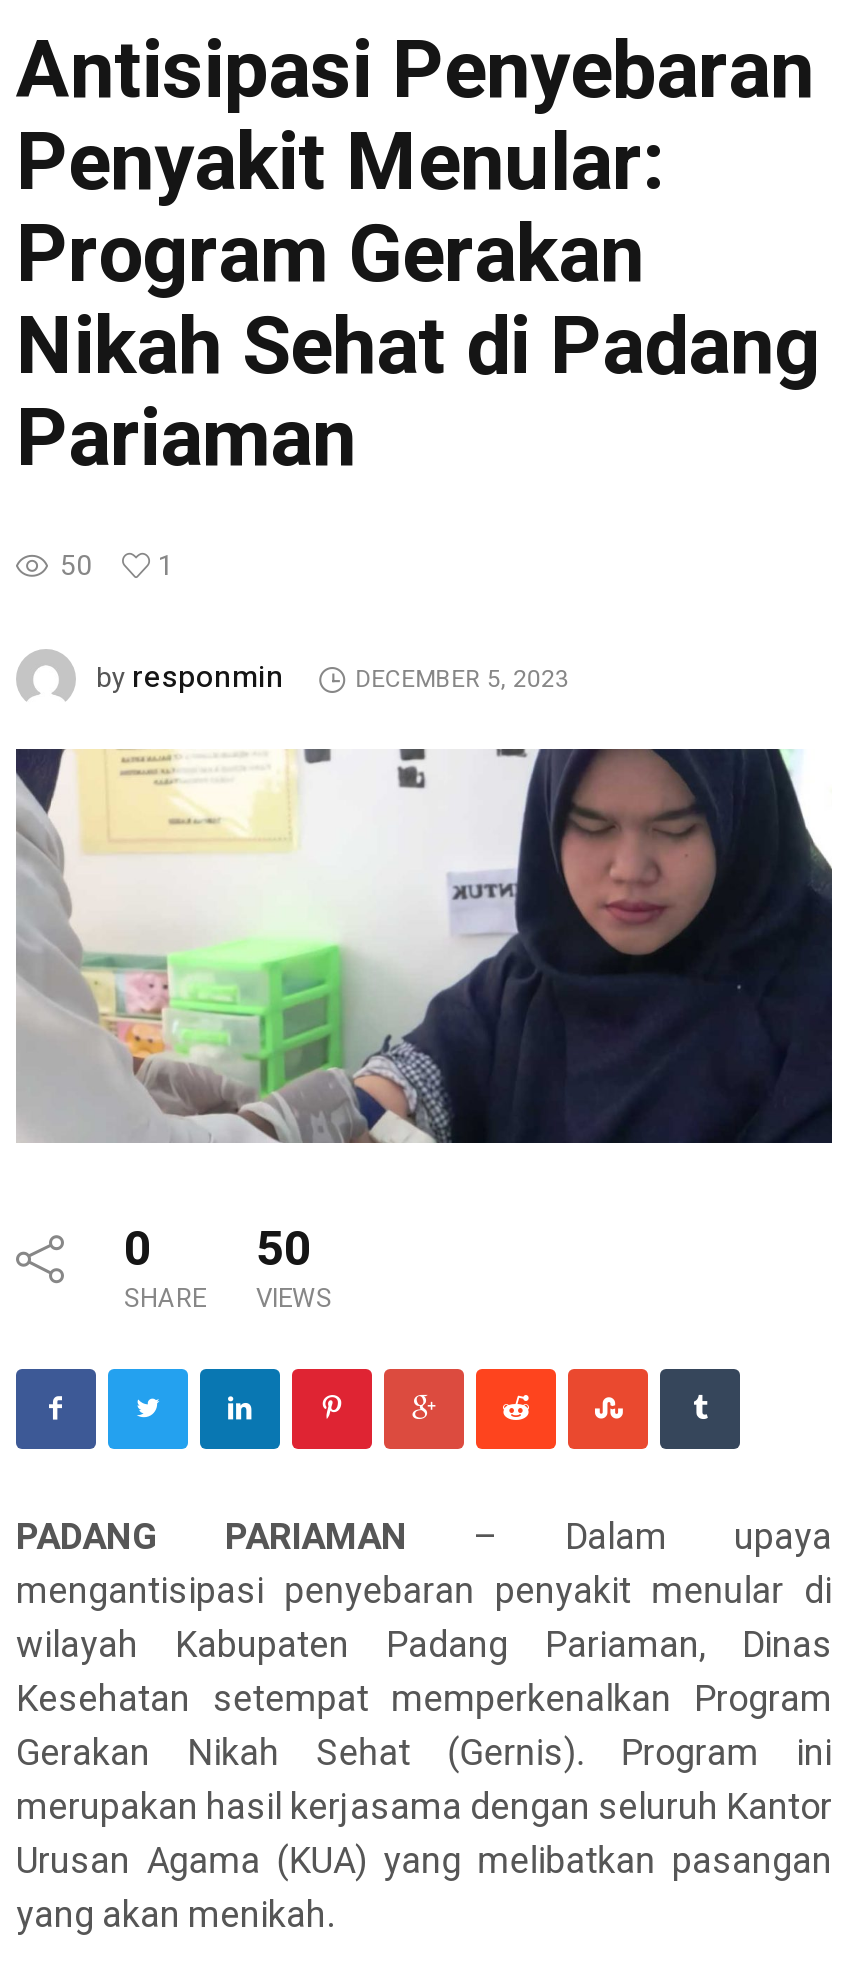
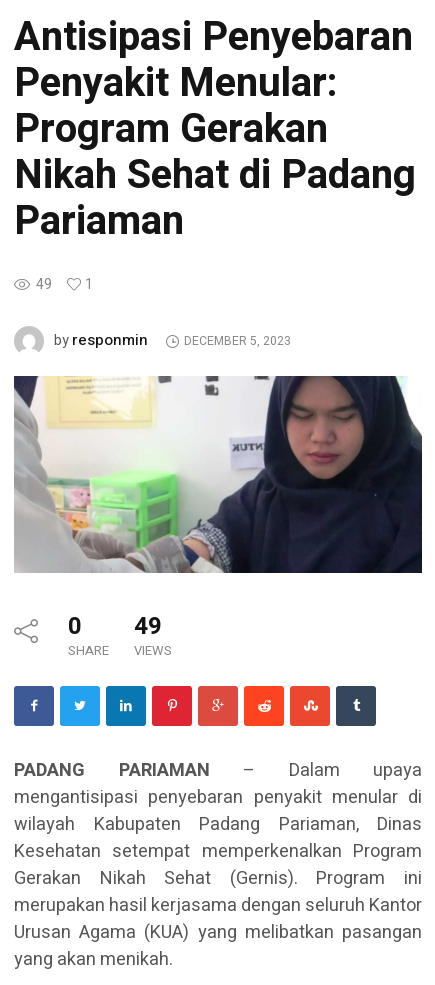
[60,545,174,587] 50 1 -> [36,274,93,295] 49 1
[124,1214,312,1284] 0 50 -> [68,609,162,644] 0 49

